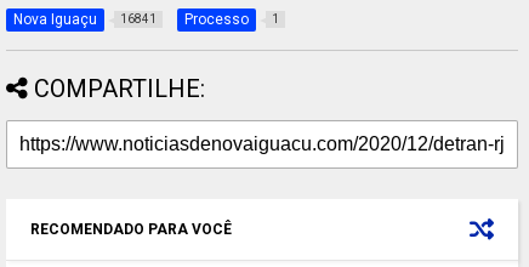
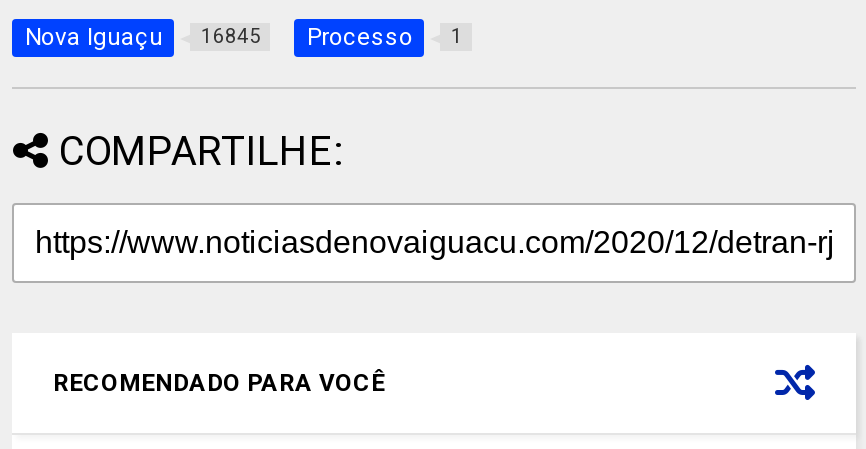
[14,11,157,28] Nova Iguaçu 16841 -> [25,23,261,51] Nova Iguaçu 16845

